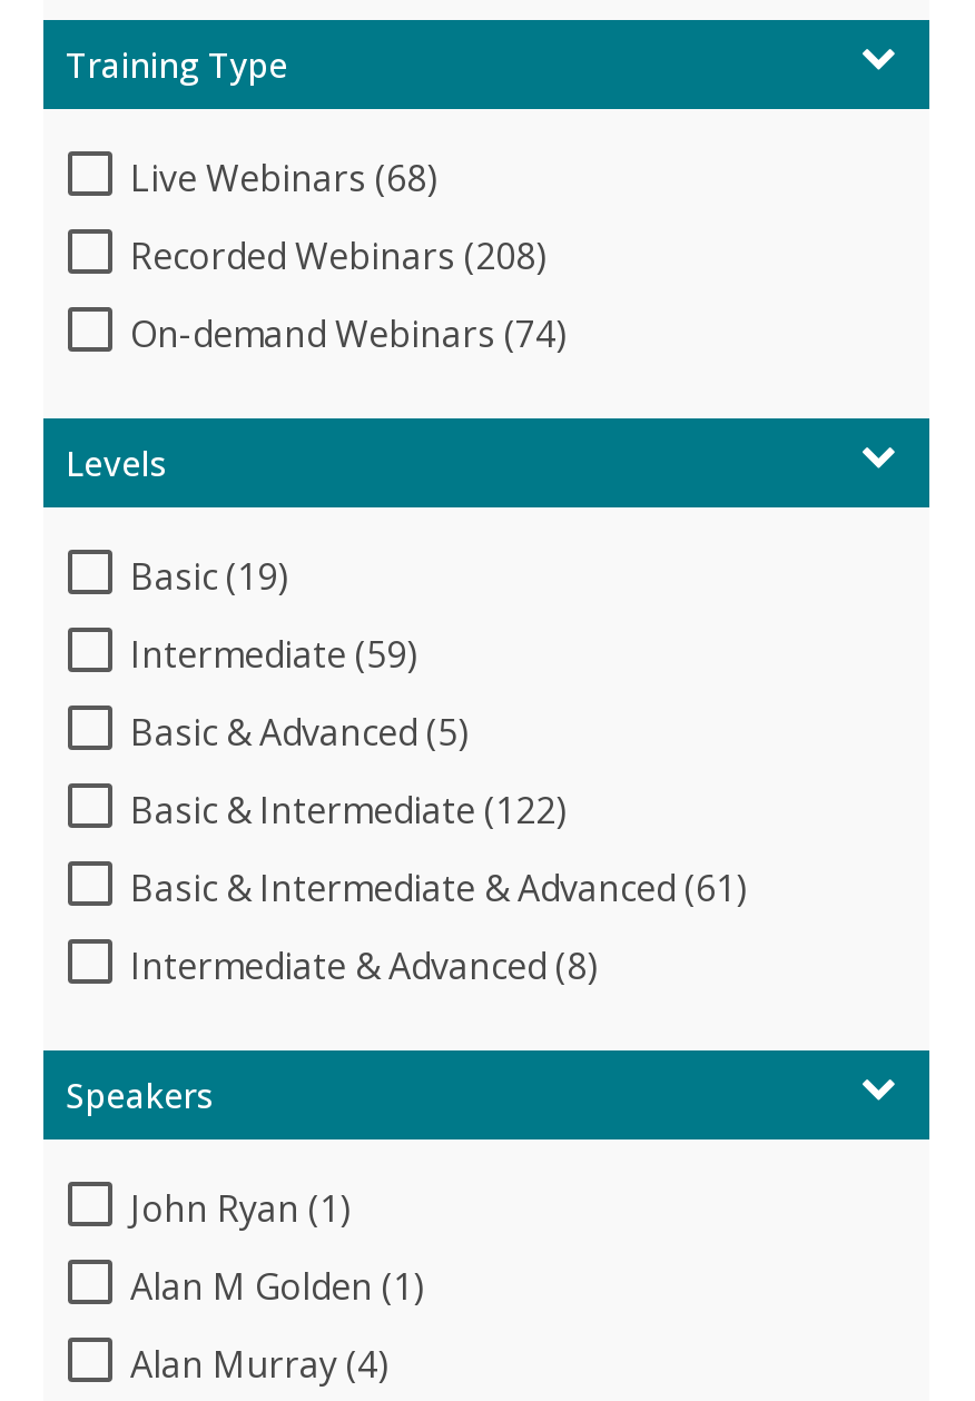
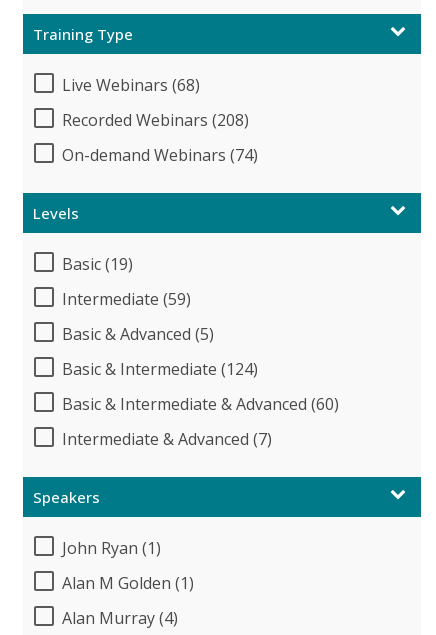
[130,785,567,833] Basic & Intermediate (122) -> [62,357,258,379] Basic & Intermediate (124)
[130,862,747,911] Basic & Intermediate & Advanced (61) -> [62,392,339,414] Basic & Intermediate & Advanced (60)
[130,940,598,989] Intermediate & Advanced (8) -> [62,427,272,449] Intermediate & Advanced (7)

